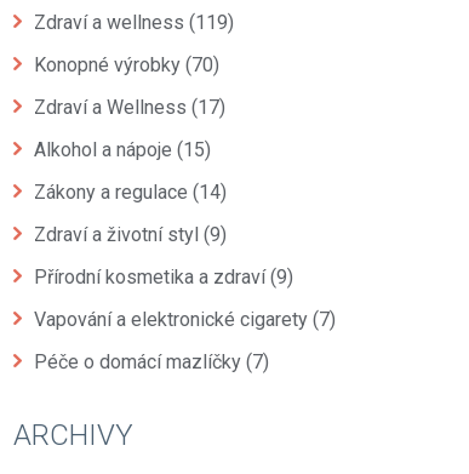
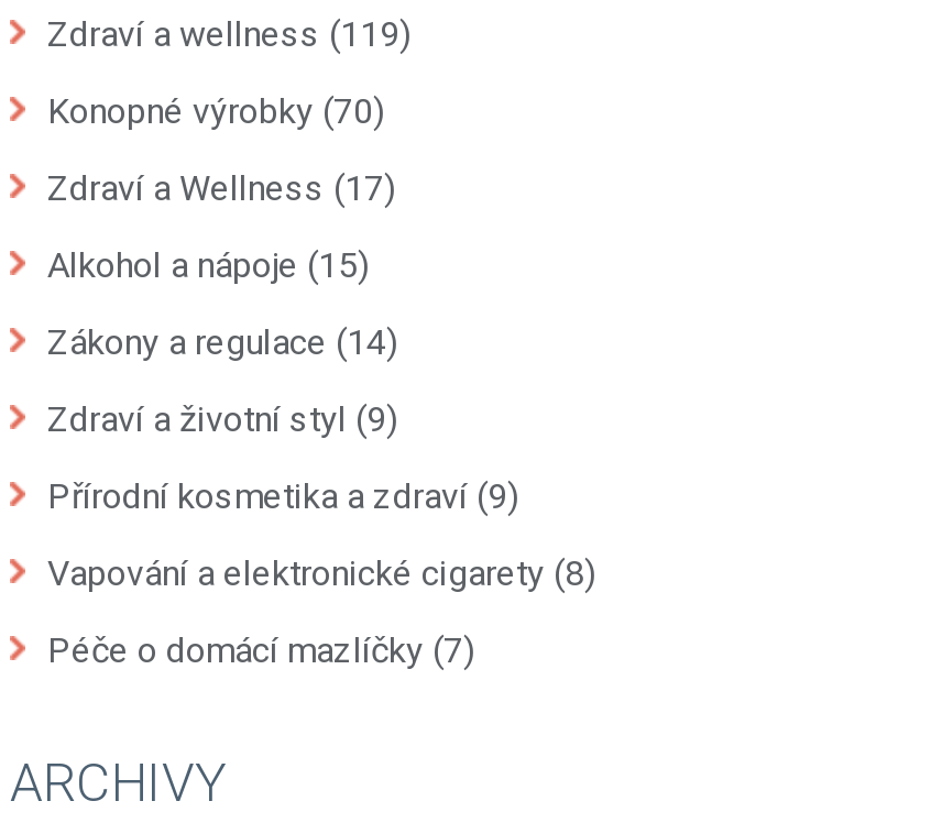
[34,307,336,330] Vapování a elektronické cigarety (7) -> [47,551,595,593] Vapování a elektronické cigarety (8)

